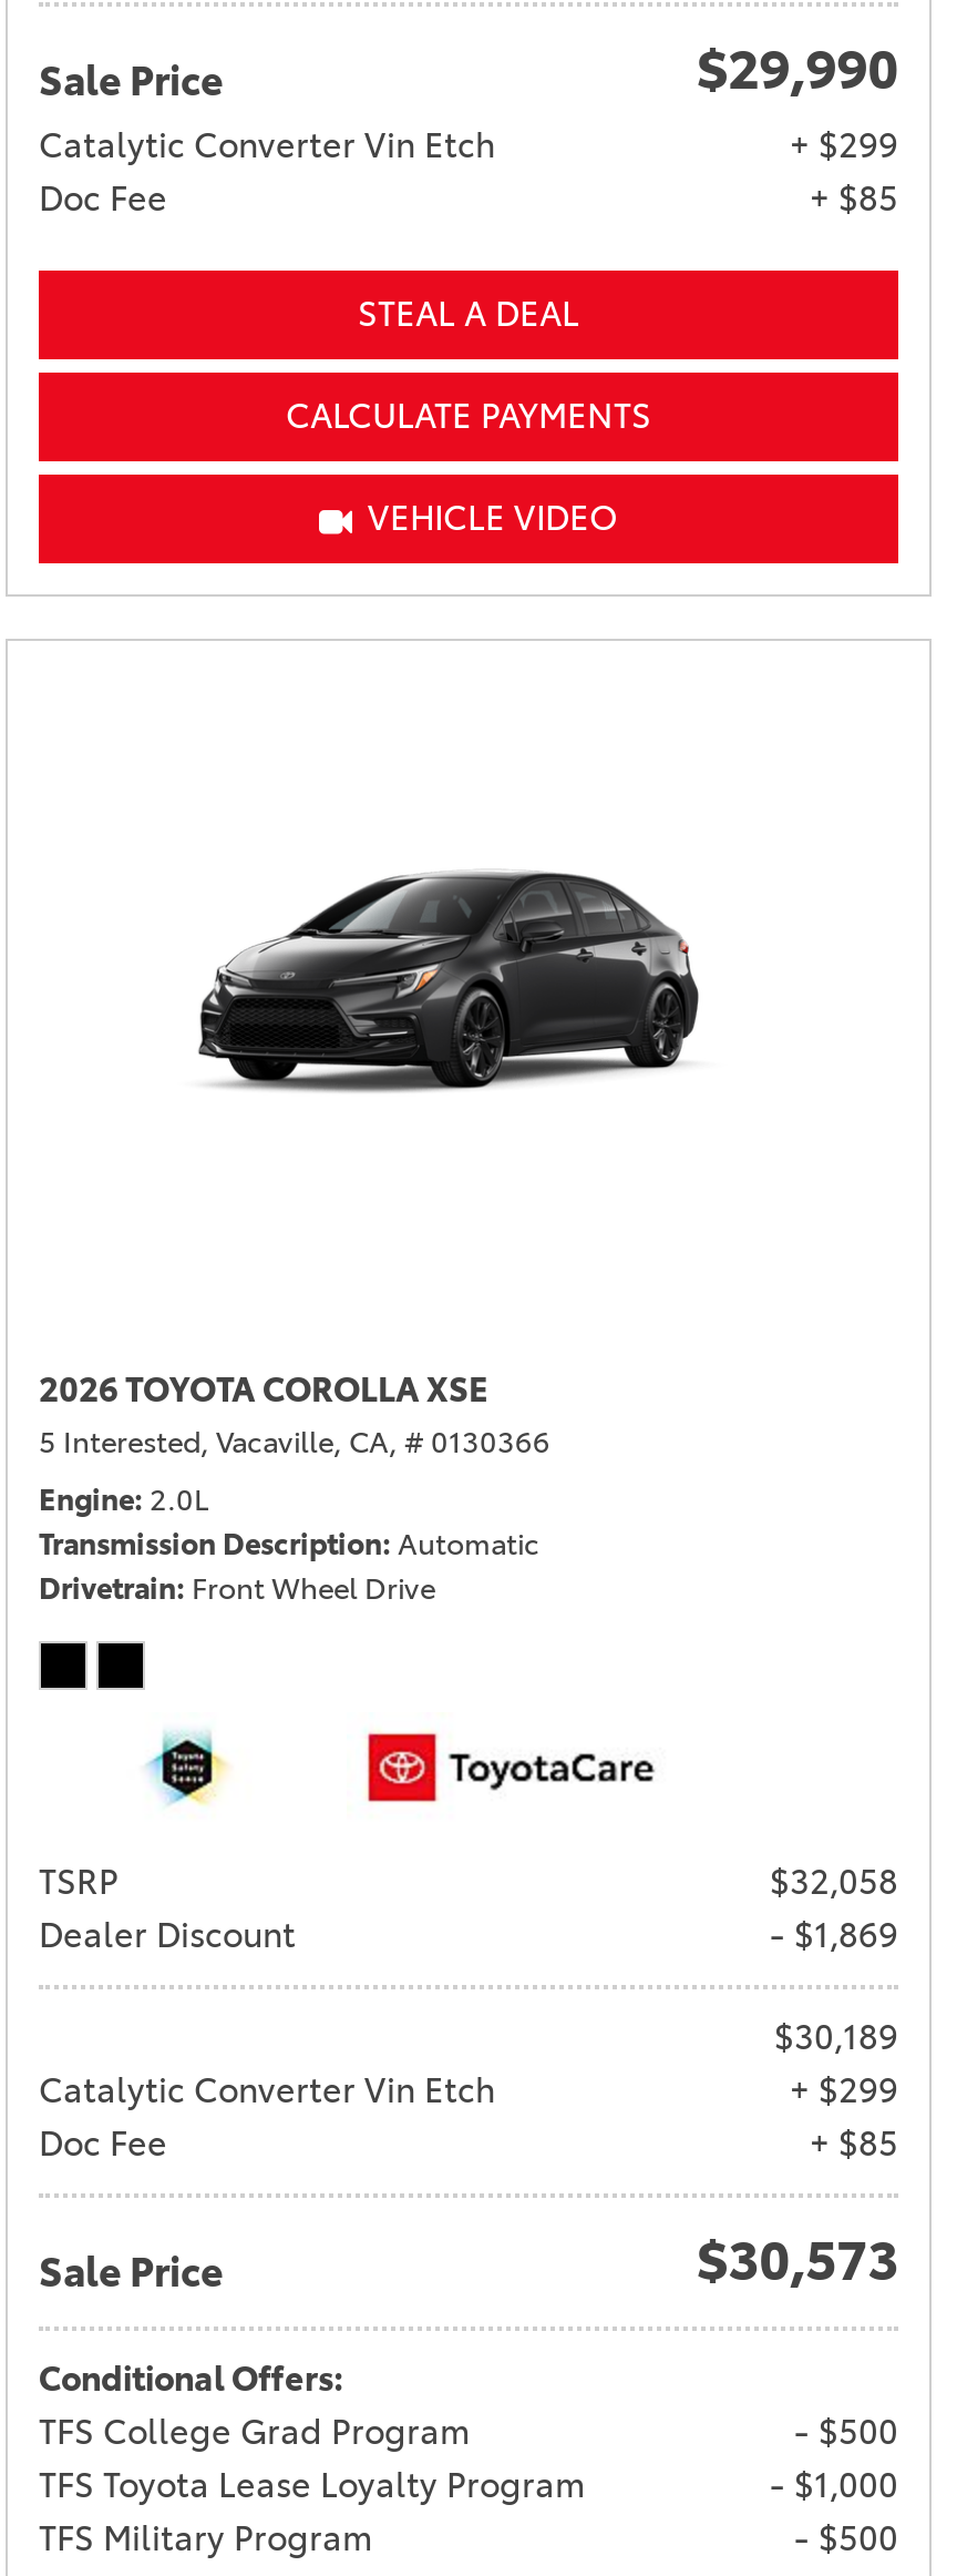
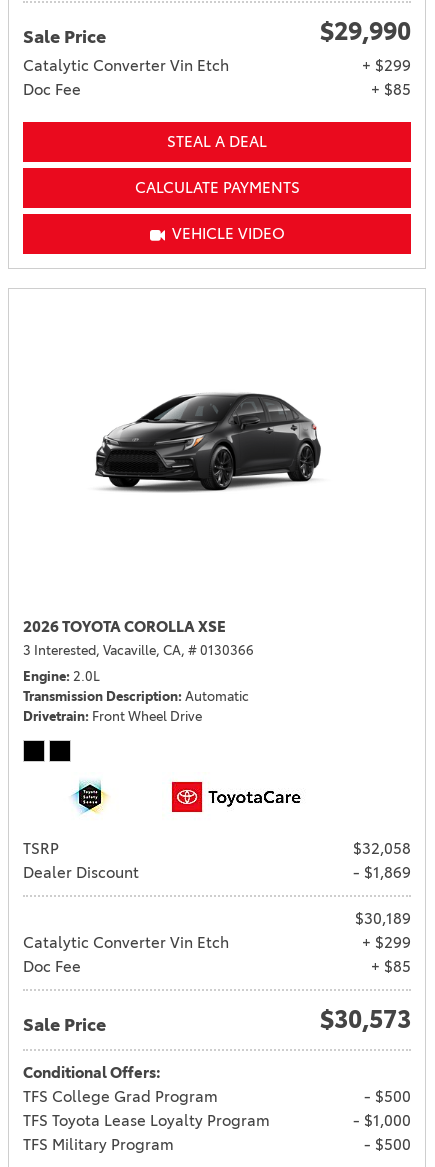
[39,1425,550,1460] 5 Interested, Vacaville, CA, # 0130366 -> [23,642,254,658] 3 Interested, Vacaville, CA, # 0130366

